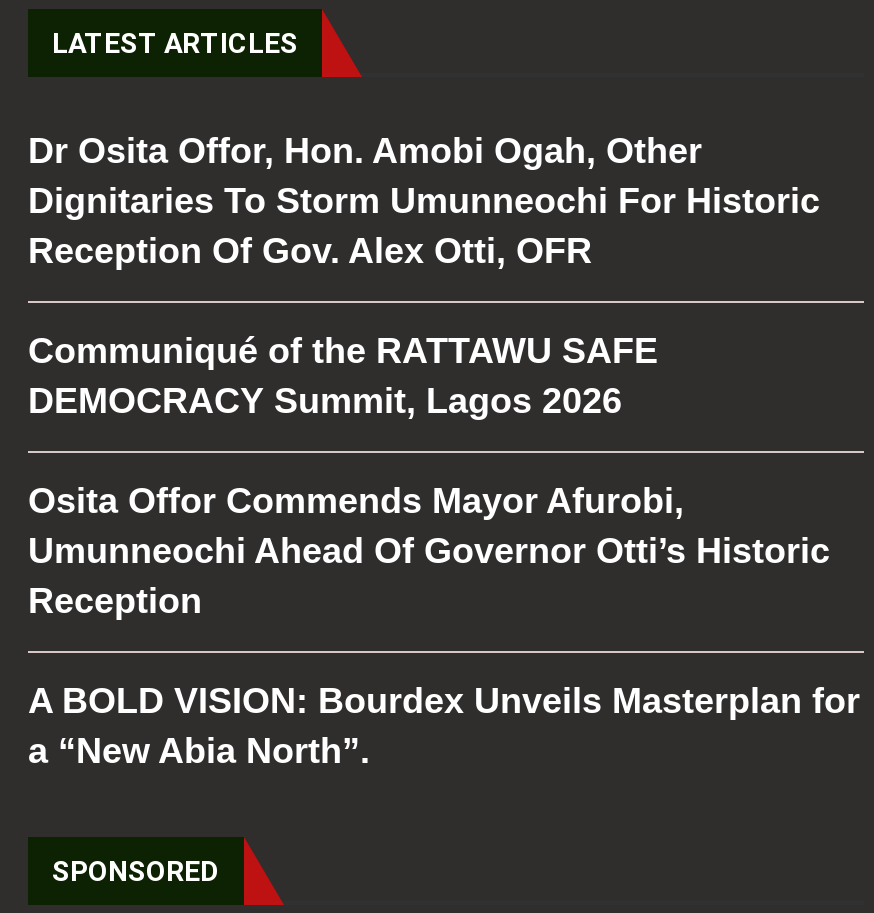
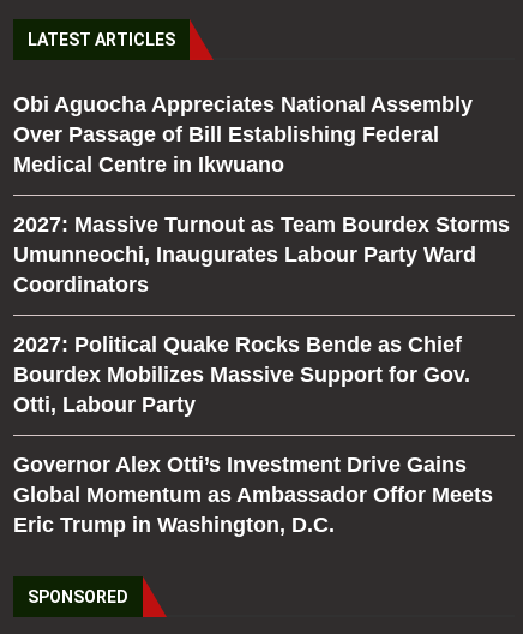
[28,131,820,271] Dr Osita Offor, Hon. Amobi Ogah, Other | Dignitaries To Storm Umunneochi For Historic | Reception Of Gov. Alex Otti, OFR -> [13,92,473,176] Obi Aguocha Appreciates National Assembly | Over Passage of Bill Establishing Federal | Medical Centre in Ikwuano
[28,331,658,421] Communiqué of the RATTAWU SAFE | DEMOCRACY Summit, Lagos 2026 -> [13,212,510,296] 2027: Massive Turnout as Team Bourdex Storms | Umunneochi, Inaugurates Labour Party Ward | Coordinators
[28,481,830,621] Osita Offor Commends Mayor Afurobi, | Umunneochi Ahead Of Governor Otti’s Historic | Reception -> [13,332,470,416] 2027: Political Quake Rocks Bende as Chief | Bourdex Mobilizes Massive Support for Gov. | Otti, Labour Party
[28,681,860,771] A BOLD VISION: Bourdex Unveils Masterplan for | a “New Abia North”. -> [13,452,493,536] Governor Alex Otti’s Investment Drive Gains | Global Momentum as Ambassador Offor Meets | Eric Trump in Washington, D.C.

